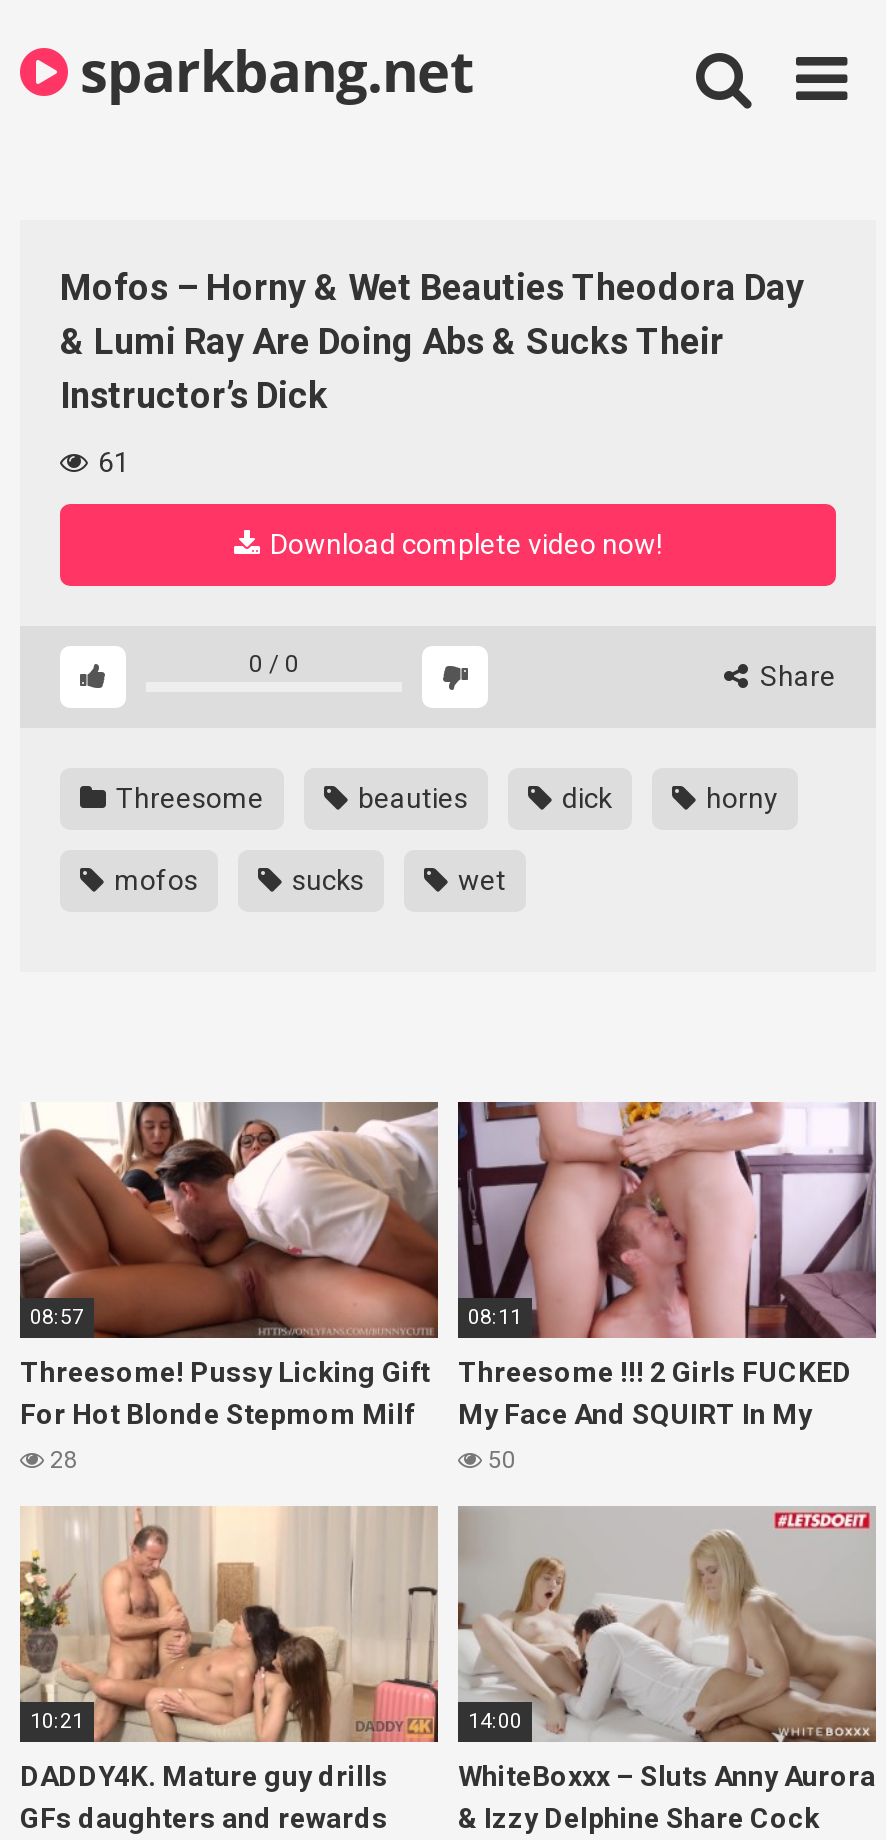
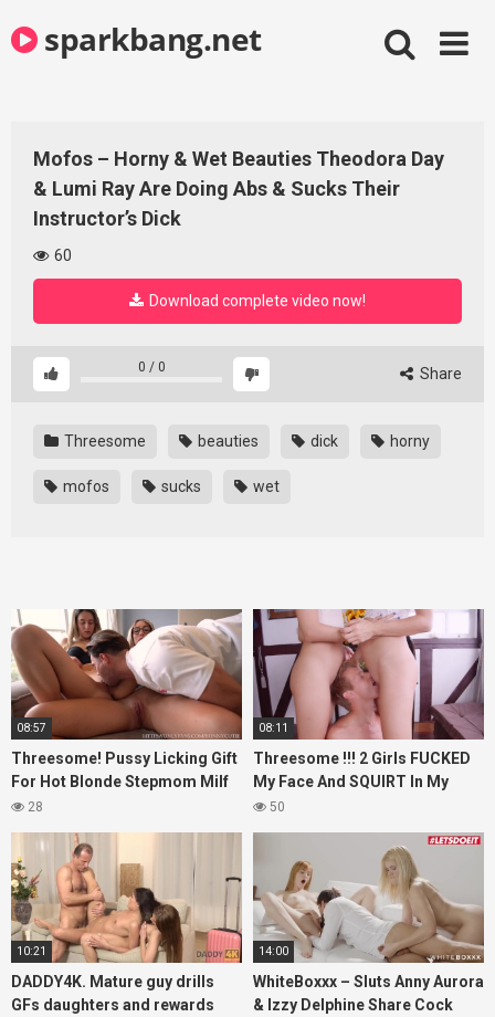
[92,446,130,478] 61 -> [51,247,72,264] 60

